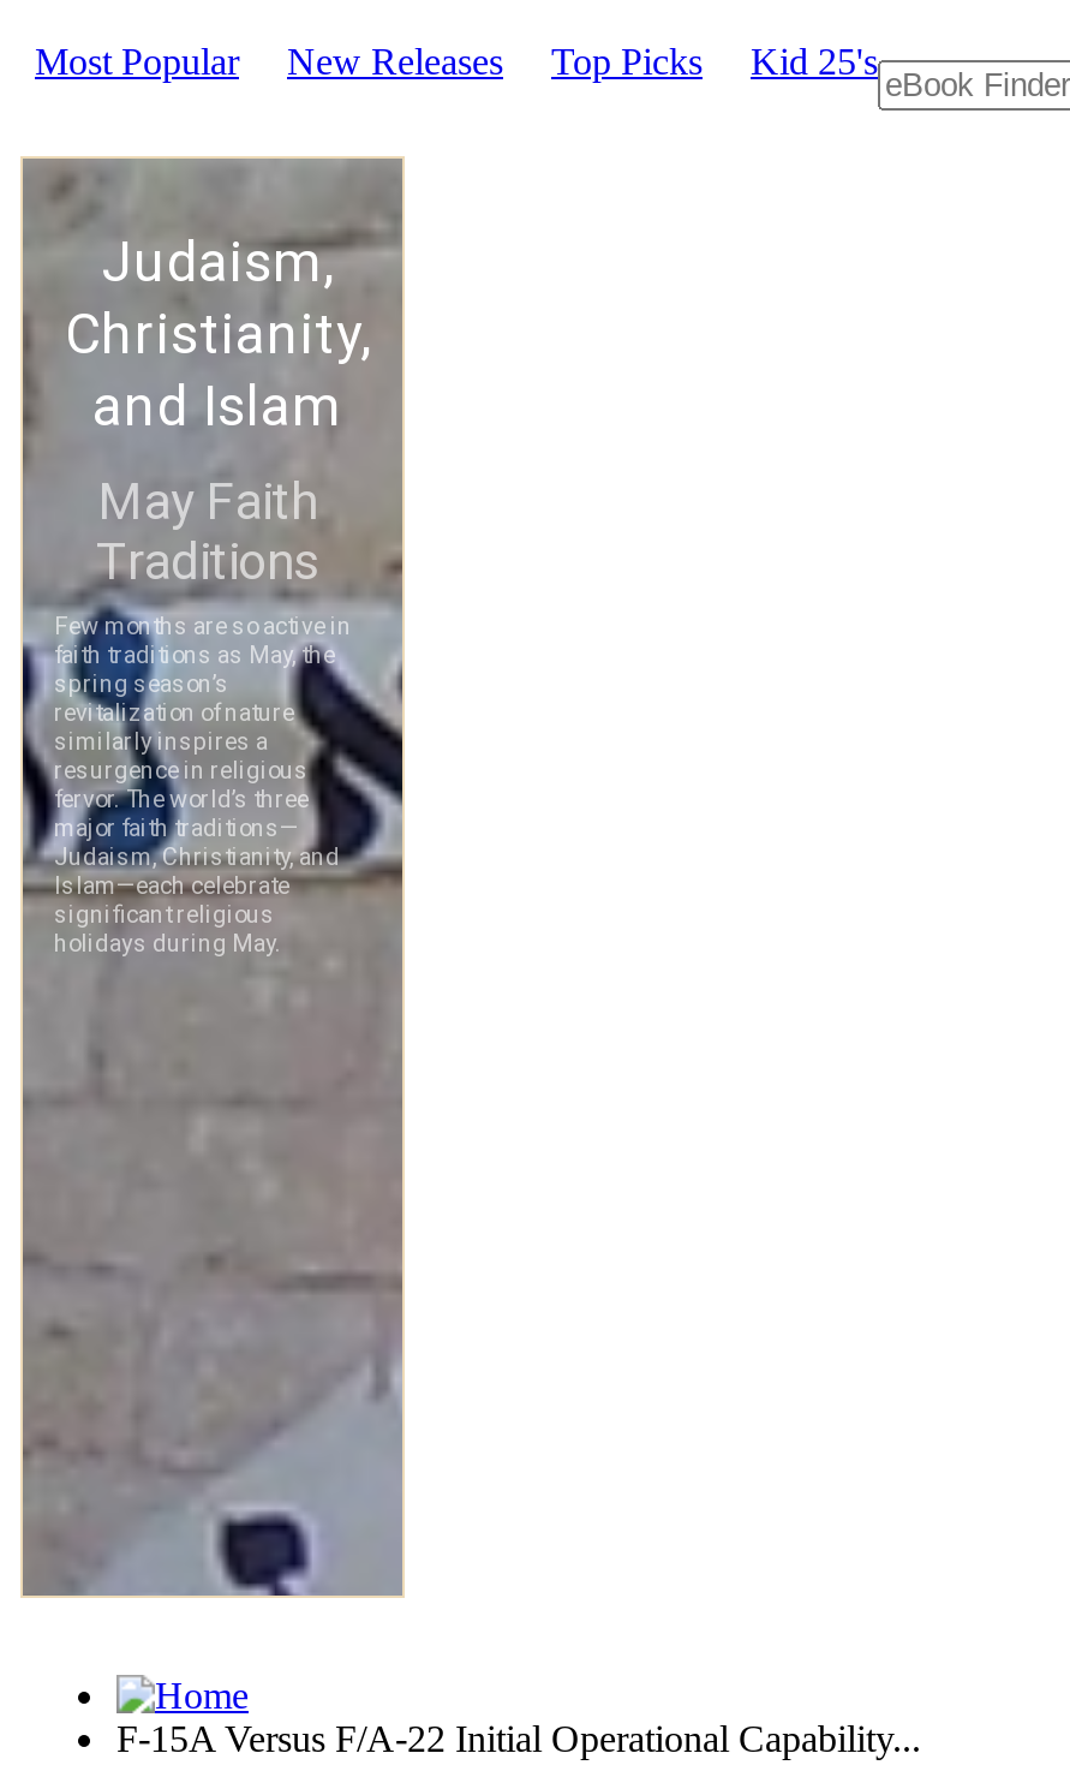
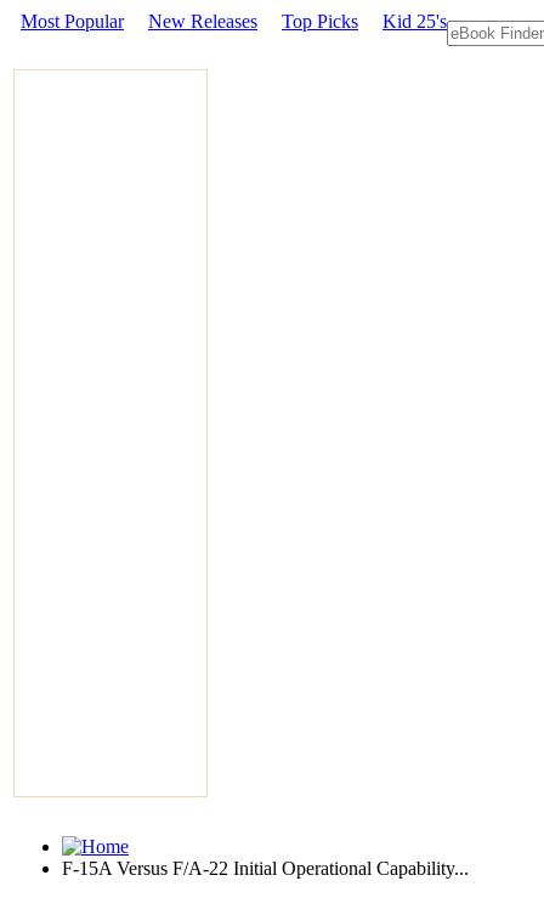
[20,156,405,1598] [image] -> none

